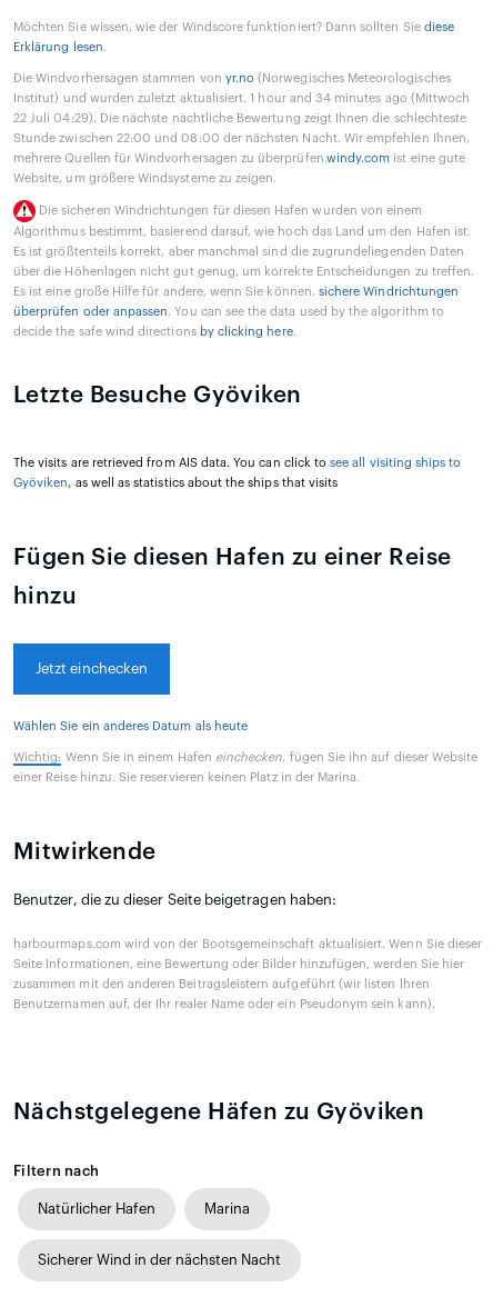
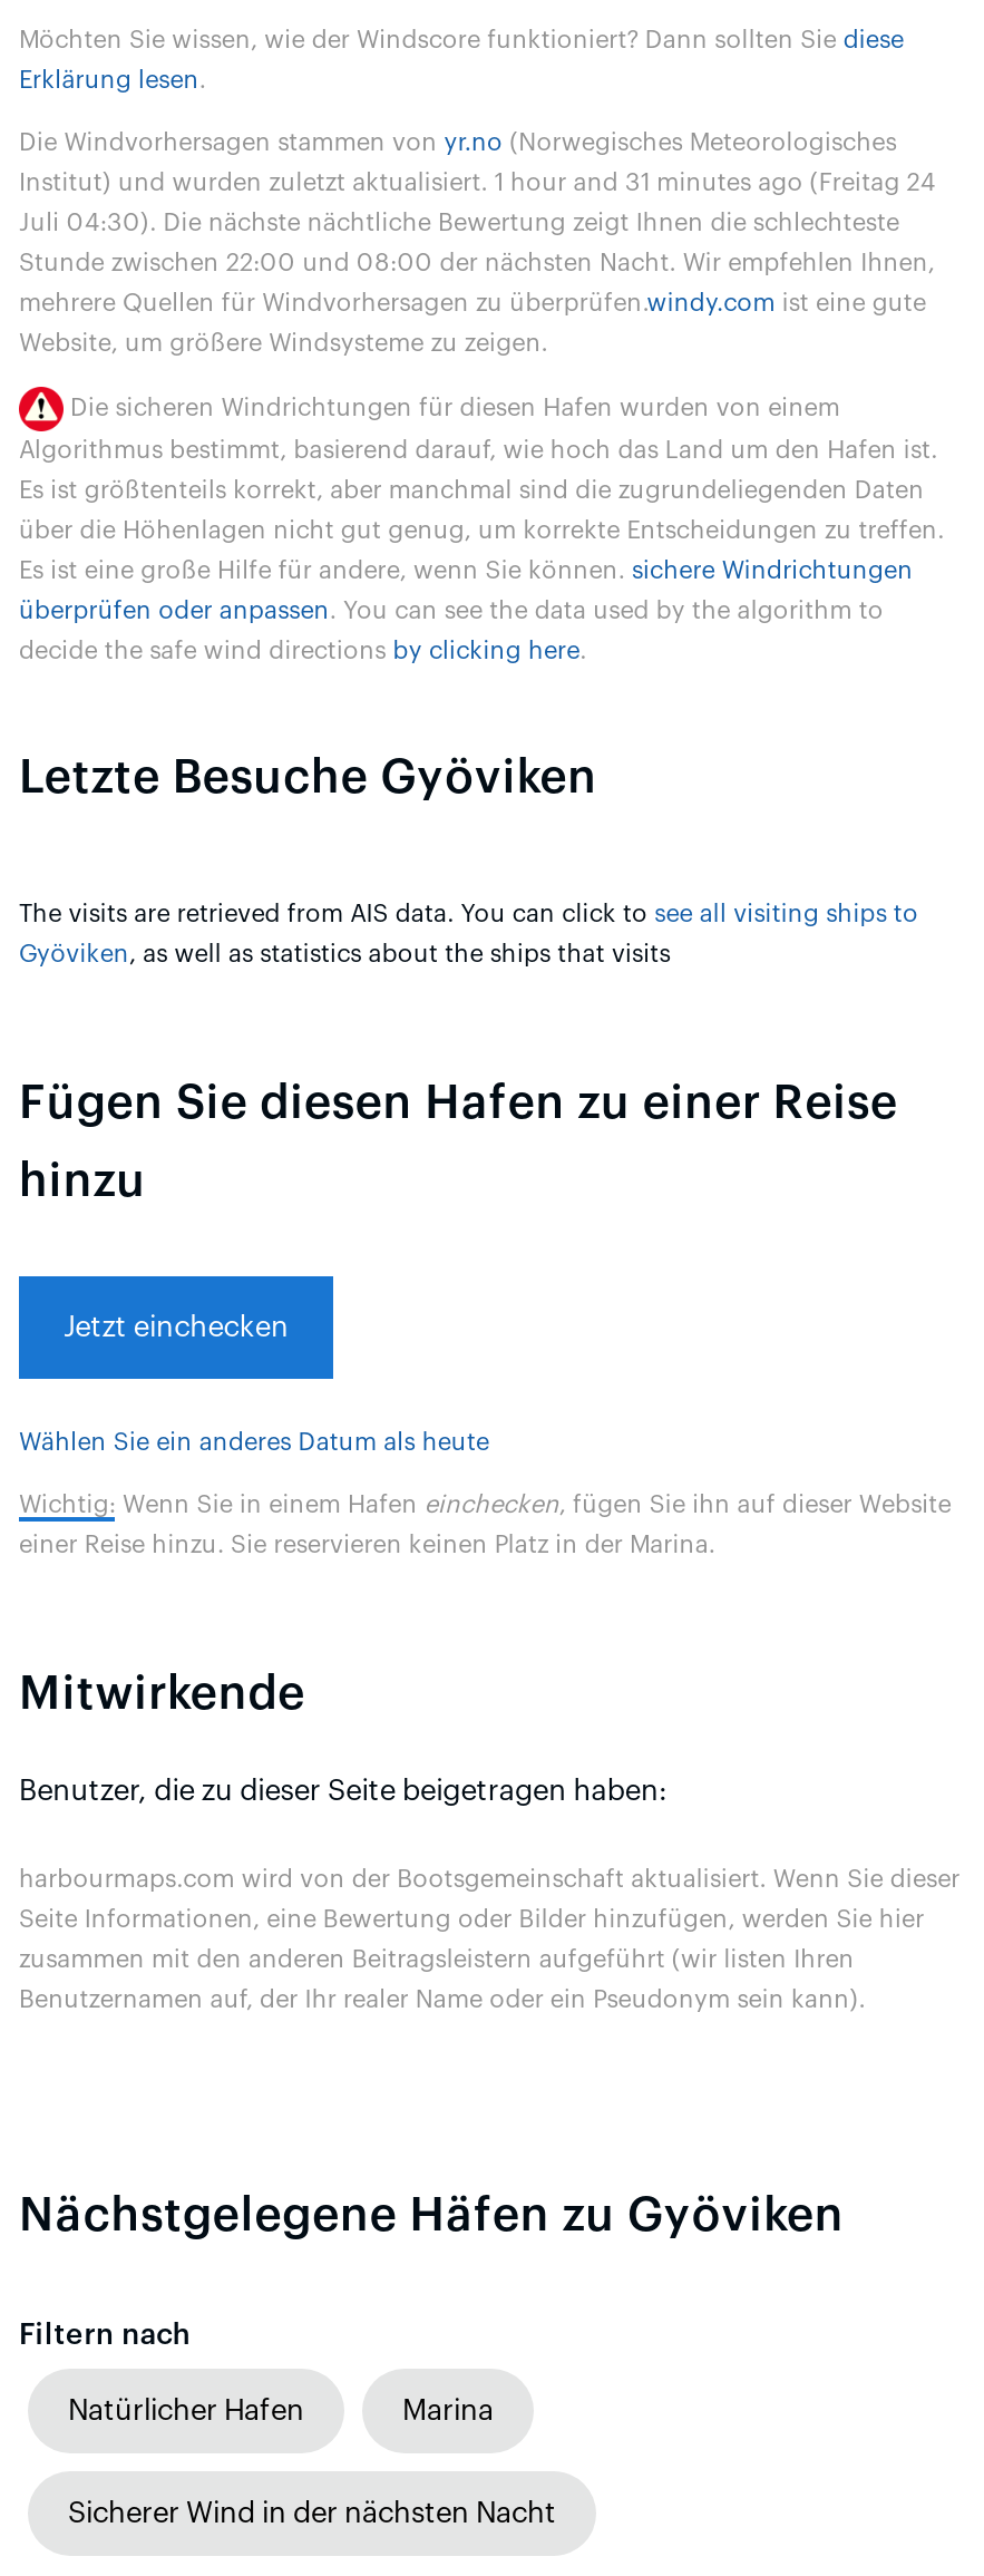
[13,92,470,104] Institut) und wurden zuletzt aktualisiert. 1 hour and 34 minutes ago (Mittwoch -> [19,170,936,194] Institut) und wurden zuletzt aktualisiert. 1 hour and 31 minutes ago (Freitag 24
[13,112,467,124] 22 Juli 04:29). Die nächste nächtliche Bewertung zeigt Ihnen die schlechteste -> [19,210,900,235] Juli 04:30). Die nächste nächtliche Bewertung zeigt Ihnen die schlechteste

